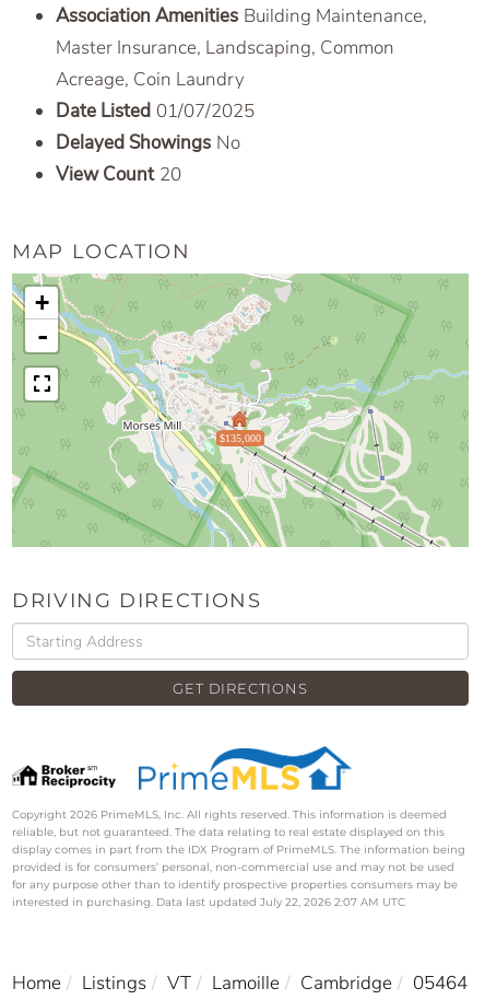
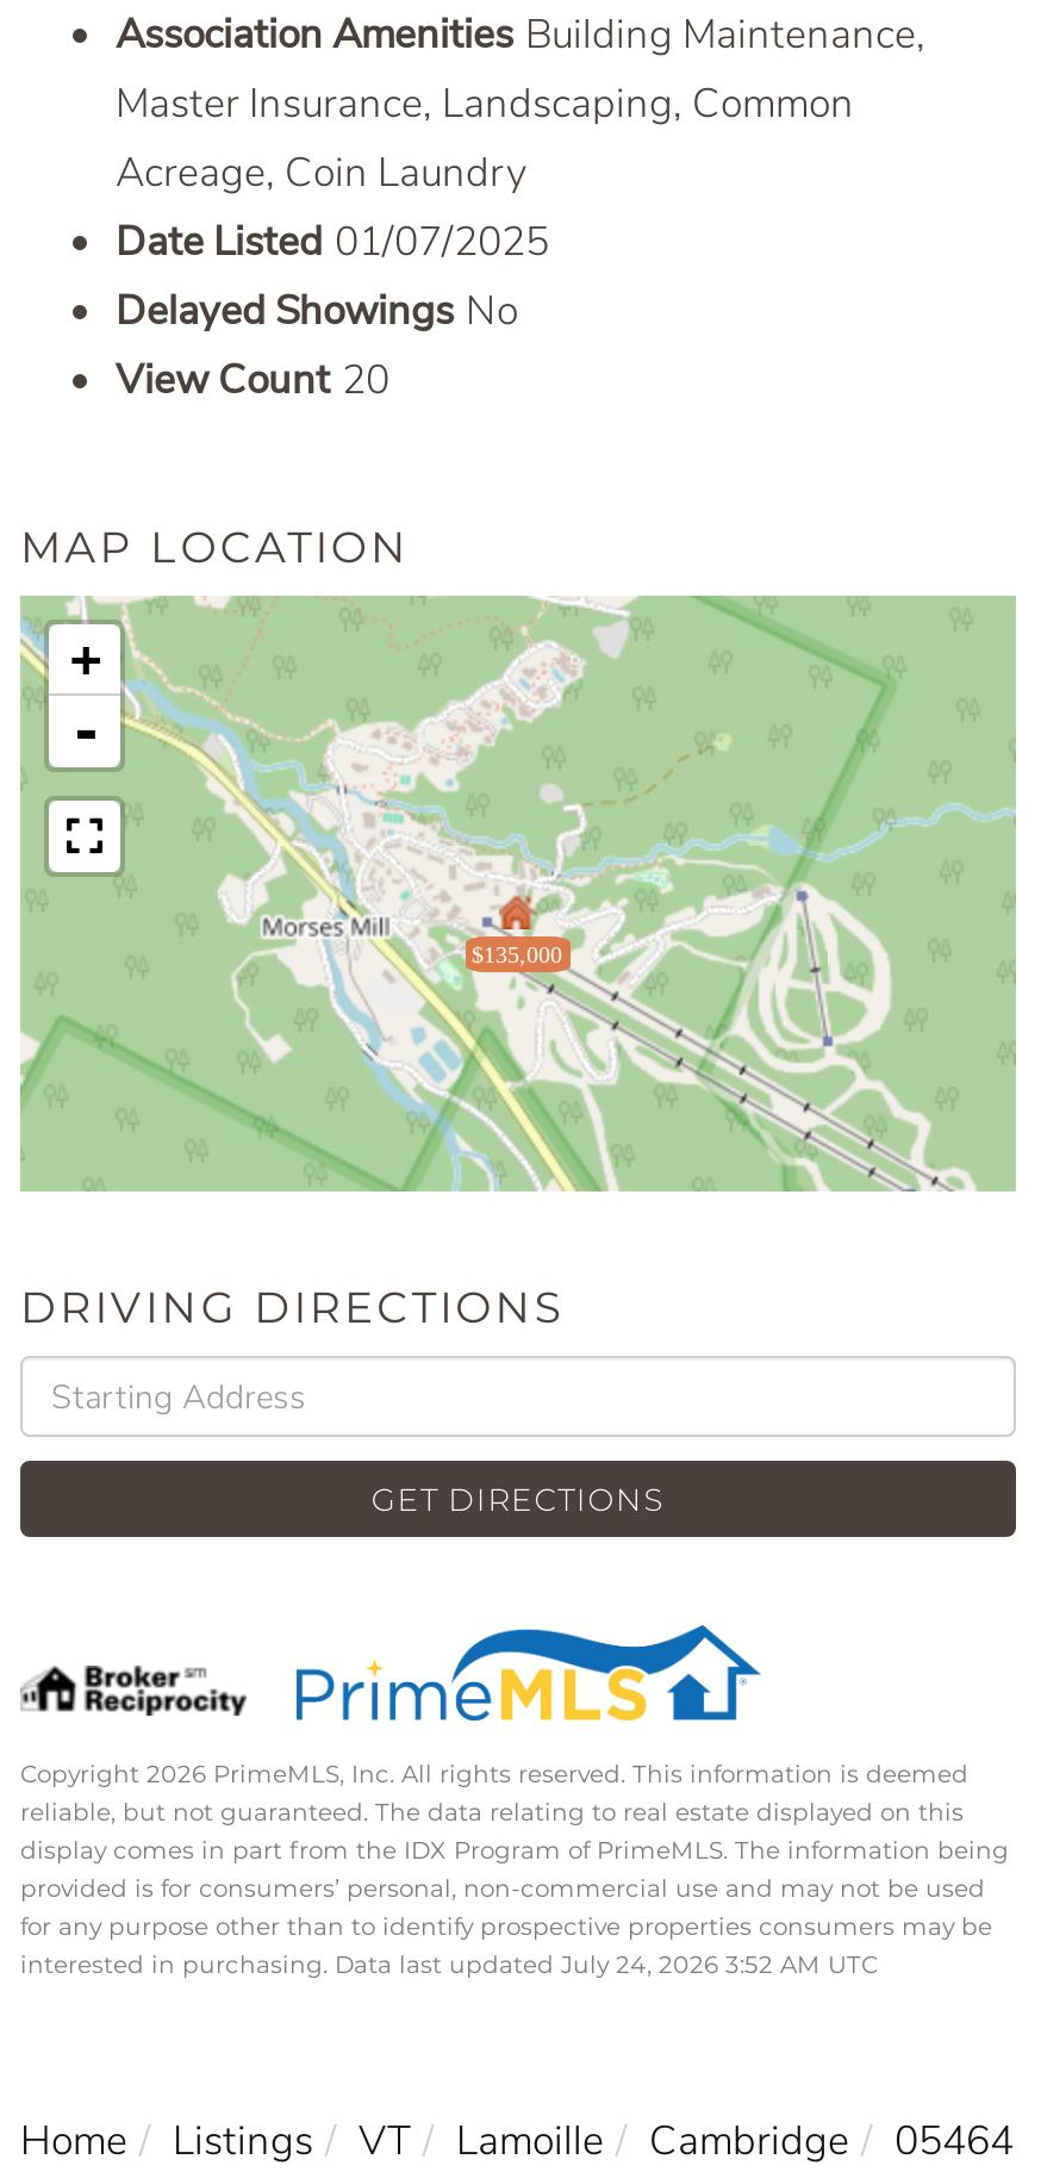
[12,895,405,910] interested in purchasing. Data last updated July 22, 2026 2:07 AM UTC -> [20,1950,878,1981] interested in purchasing. Data last updated July 24, 2026 3:52 AM UTC

